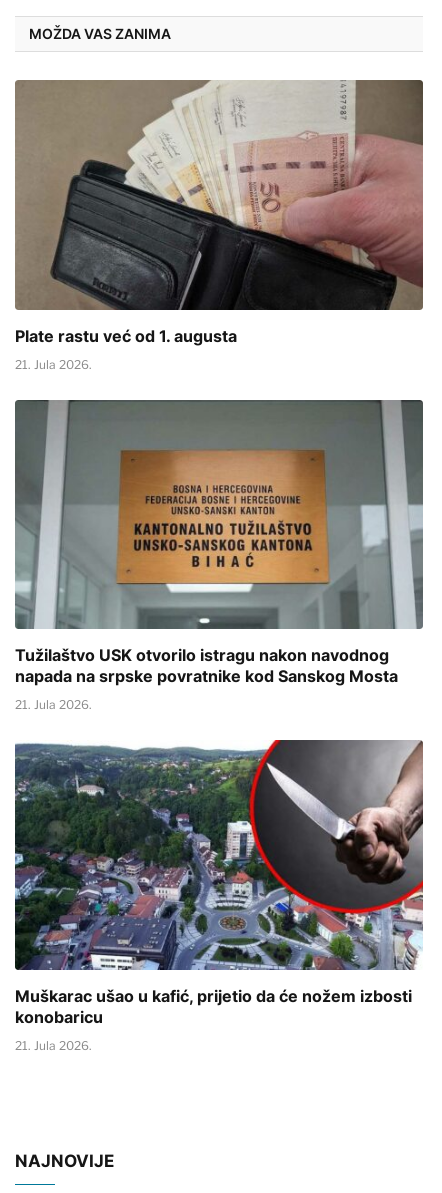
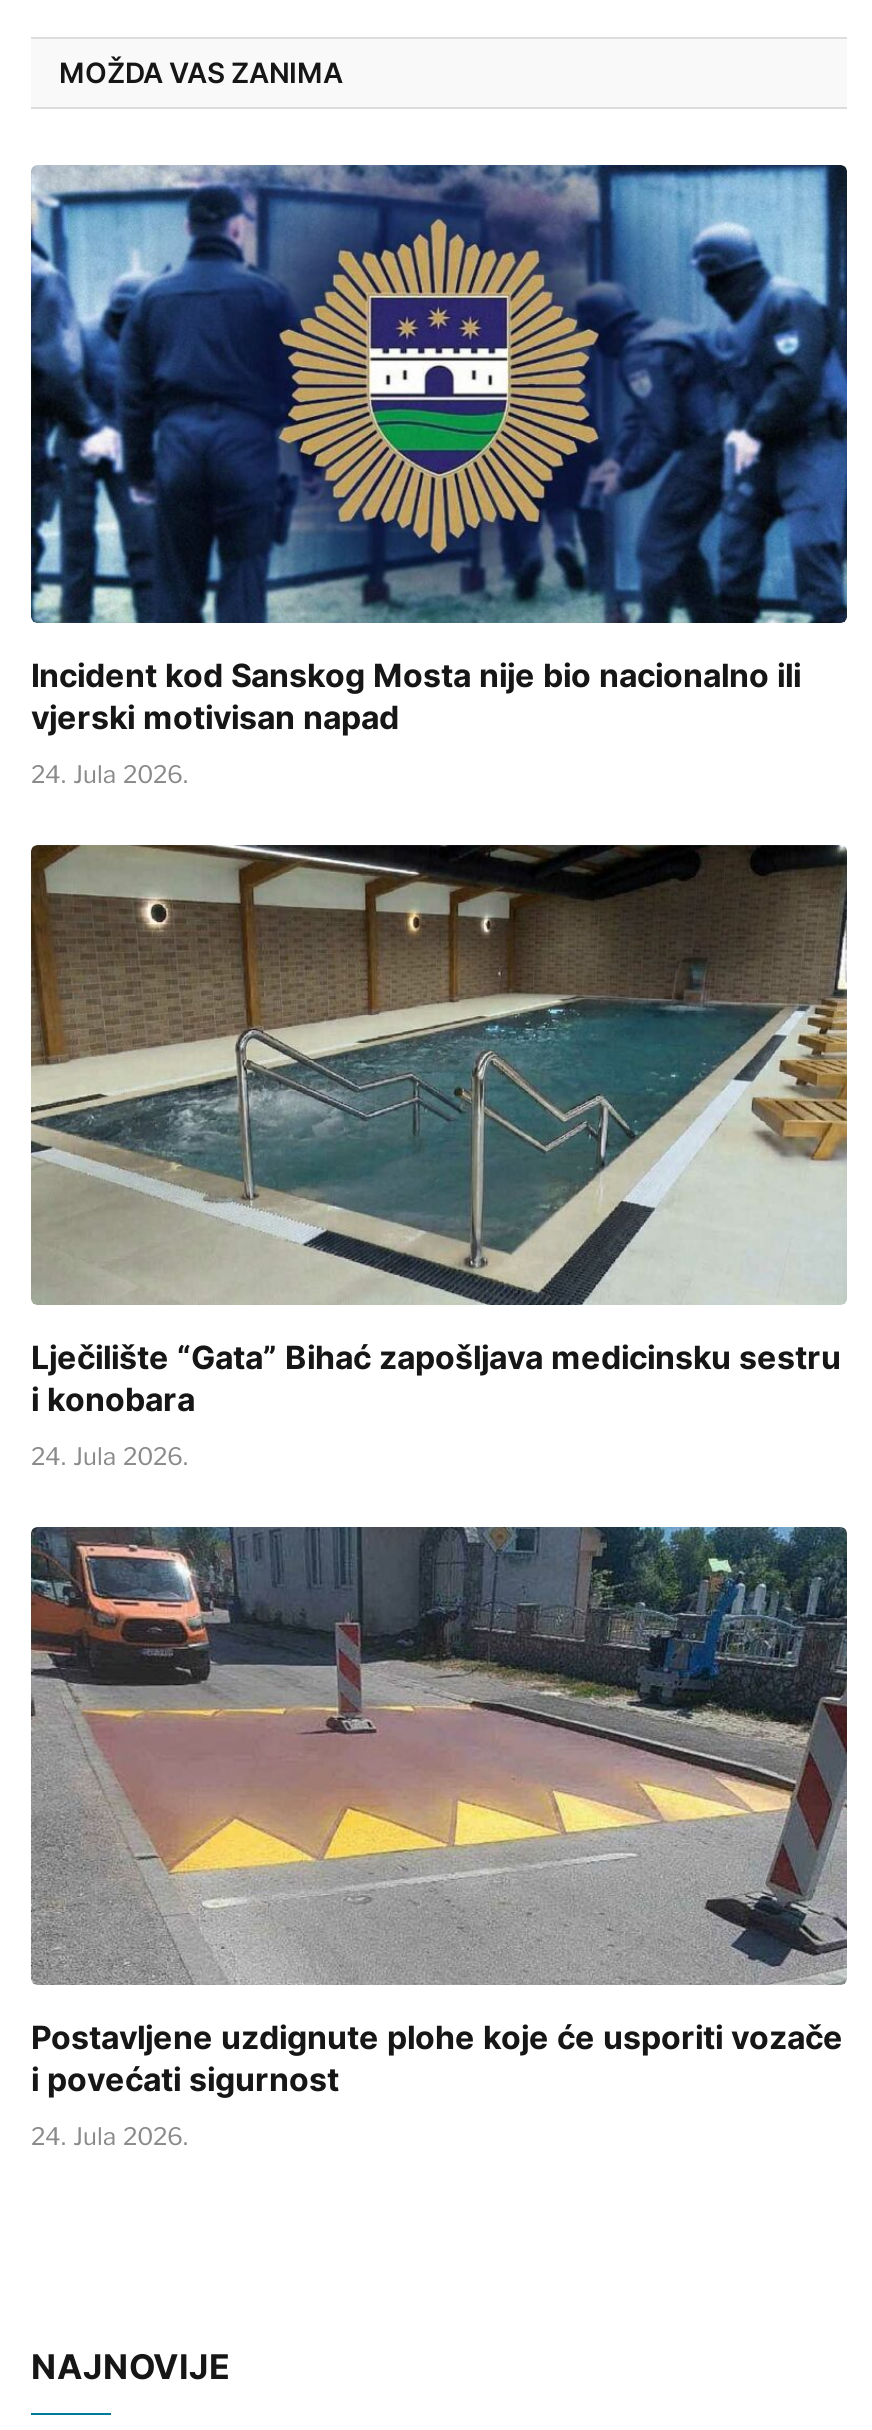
[14,79,424,346] [image] | Plate rastu već od 1. augusta -> [29,162,849,737] [image] | Incident kod Sanskog Mosta nije bio nacionalno ili | vjerski motivisan napad
[15,357,92,372] 21. Jula 2026. -> [31,759,189,789] 24. Jula 2026.
[15,400,423,686] [image] | Tužilaštvo USK otvorilo istragu nakon navodnog | napada na srpske povratnike kod Sanskog Mosta -> [31,844,847,1418] [image] | Lječilište “Gata” Bihać zapošljava medicinsku sestru | i konobara
[15,697,92,712] 21. Jula 2026. -> [31,1440,189,1470] 24. Jula 2026.
[15,739,424,1027] [image] | Muškarac ušao u kafić, prijetio da će nožem izbosti | konobaricu -> [31,1524,849,2099] [image] | Postavljene uzdignute plohe koje će usporiti vozače | i povećati sigurnost
[15,1038,92,1053] 21. Jula 2026. -> [31,2121,189,2151] 24. Jula 2026.

